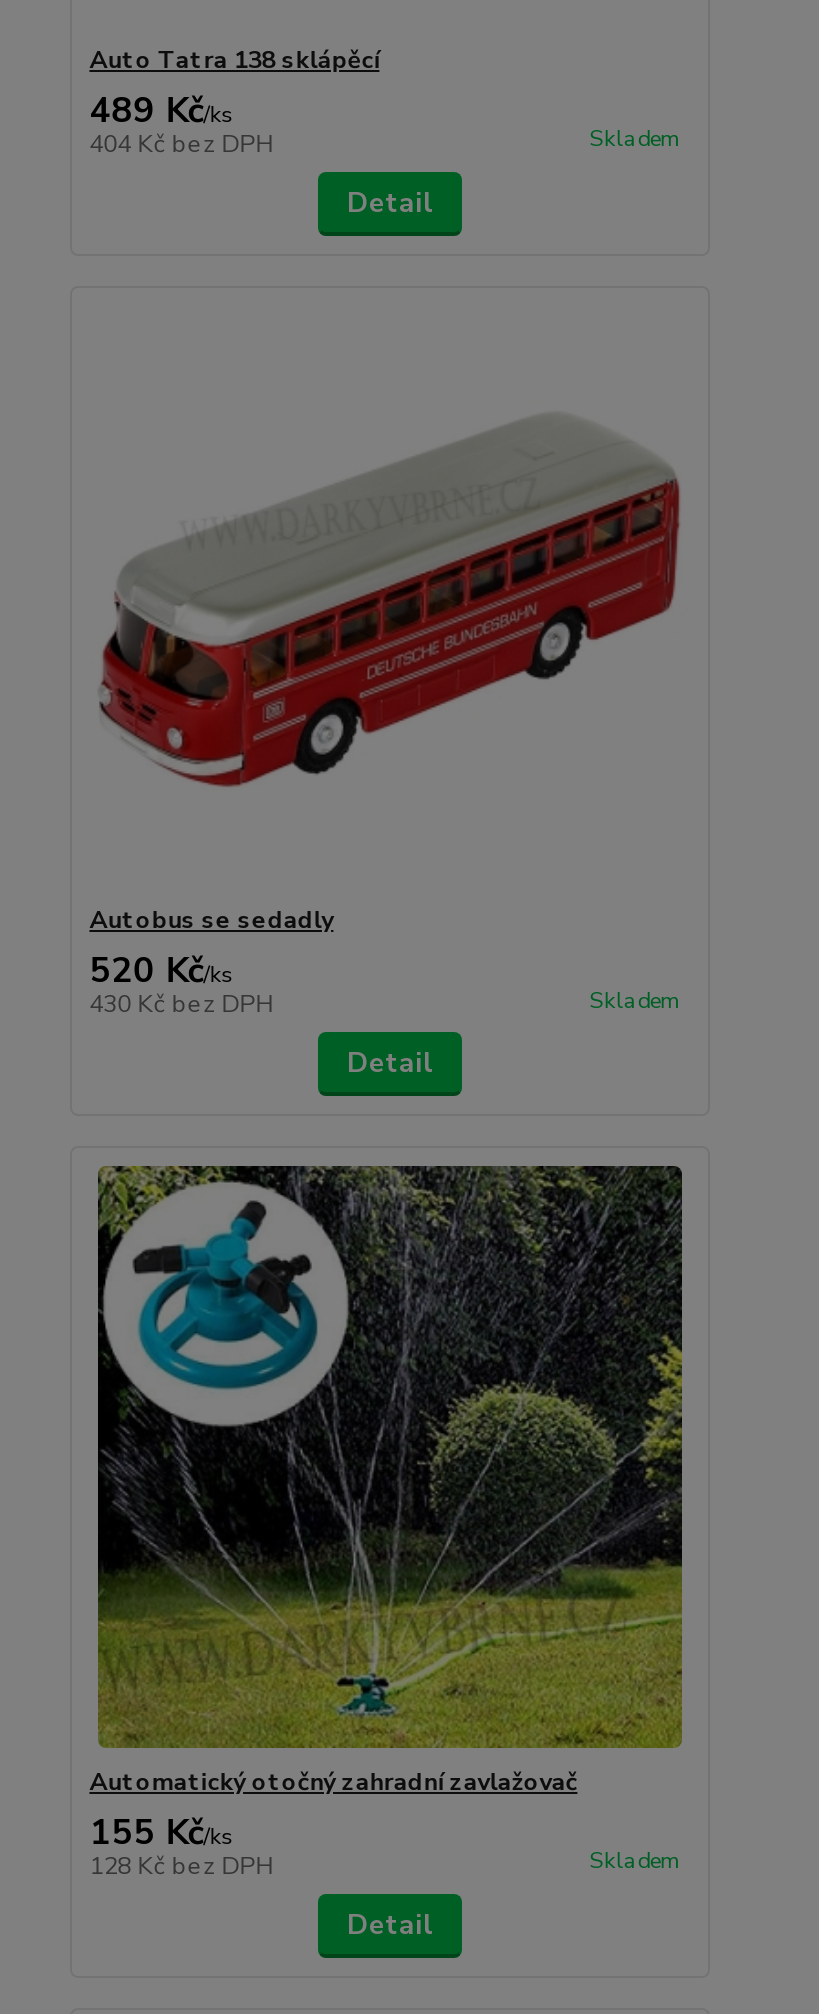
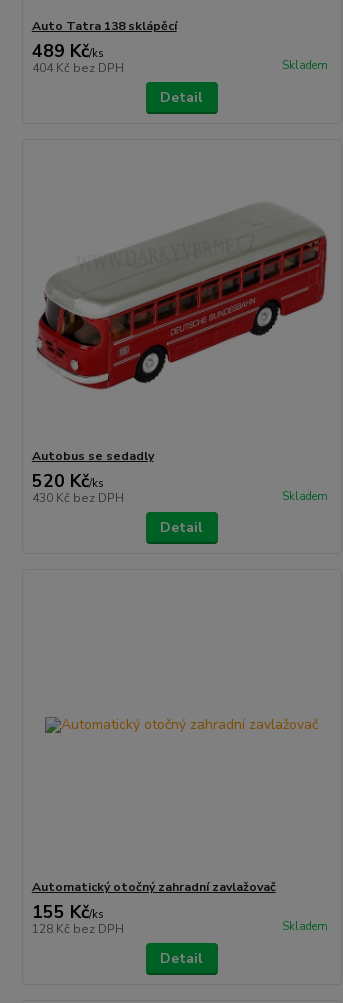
[96,1164,684,1750] [image] -> none

